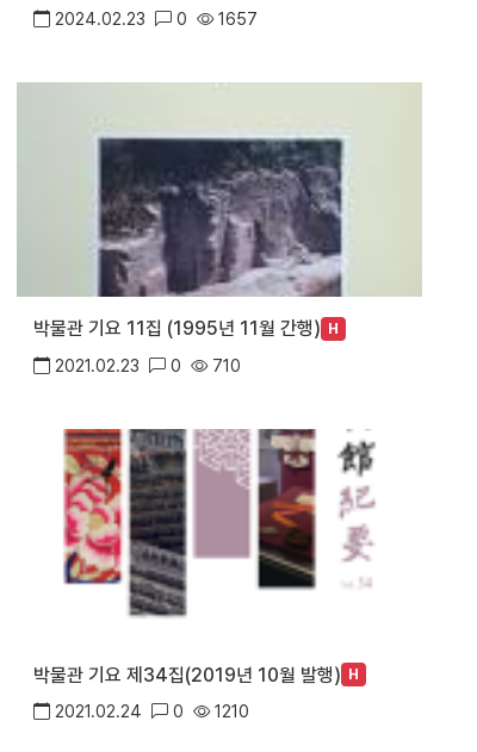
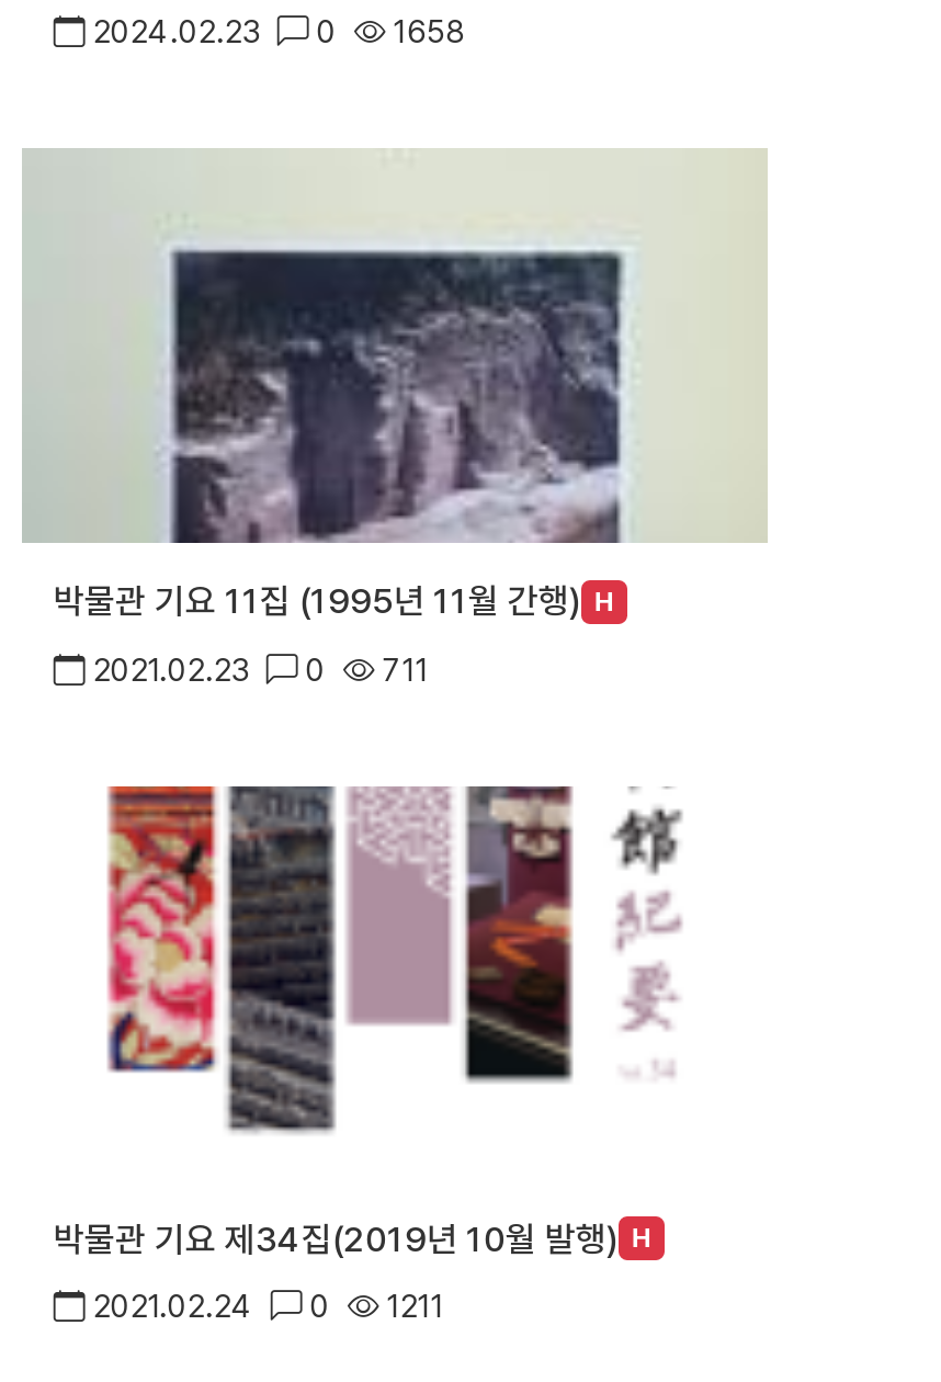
[51,9,258,29] 2024.02.23 0 1657 -> [84,13,466,50] 2024.02.23 0 1658
[208,355,241,375] 710 -> [374,650,429,687] 711
[51,701,250,721] 2021.02.24 0 1210 -> [84,1287,444,1325] 2021.02.24 0 1211

